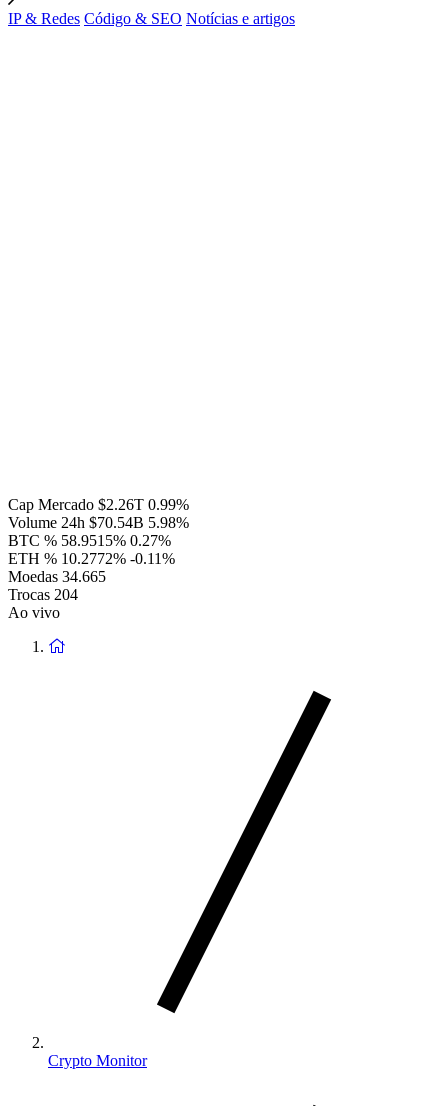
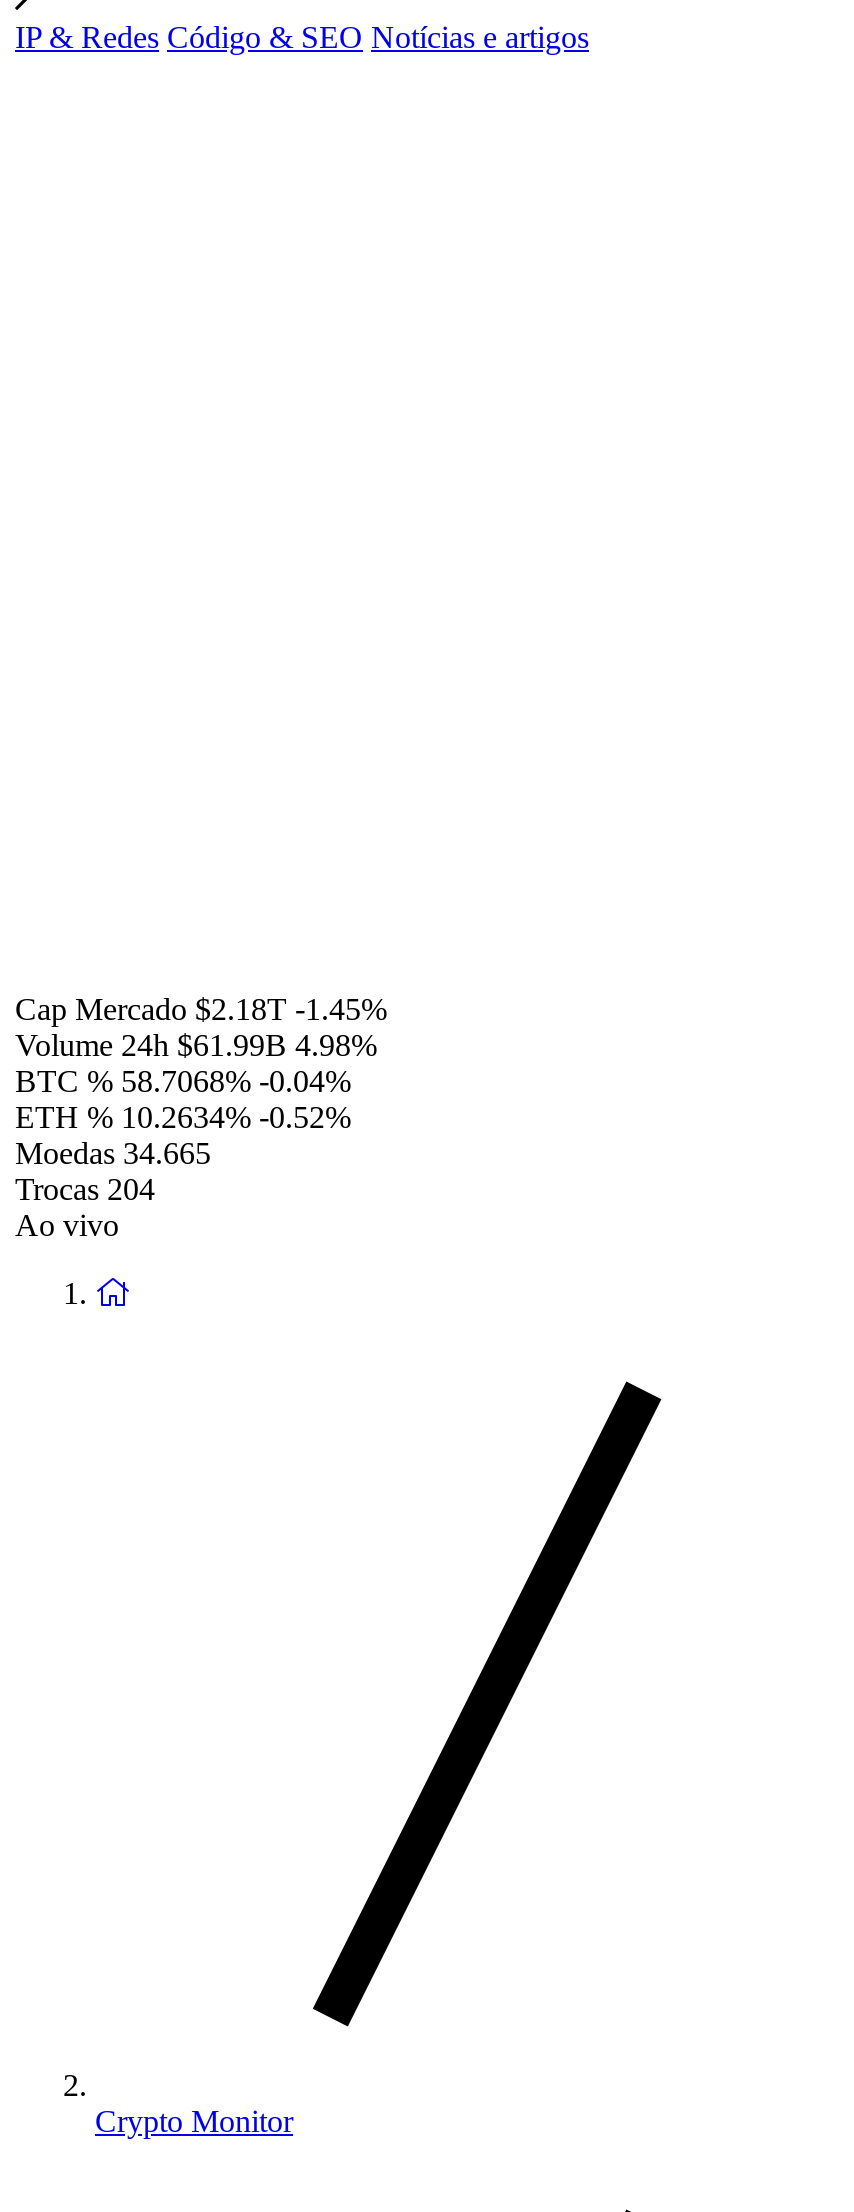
[8,496,189,513] Cap Mercado $2.26T 0.99% -> [15,992,387,1026] Cap Mercado $2.18T -1.45%
[8,514,189,531] Volume 24h $70.54B 5.98% -> [15,1028,377,1062] Volume 24h $61.99B 4.98%
[8,532,171,549] BTC % 58.9515% 0.27% -> [15,1064,351,1098] BTC % 58.7068% -0.04%
[8,550,175,567] ETH % 10.2772% -0.11% -> [15,1100,351,1134] ETH % 10.2634% -0.52%

